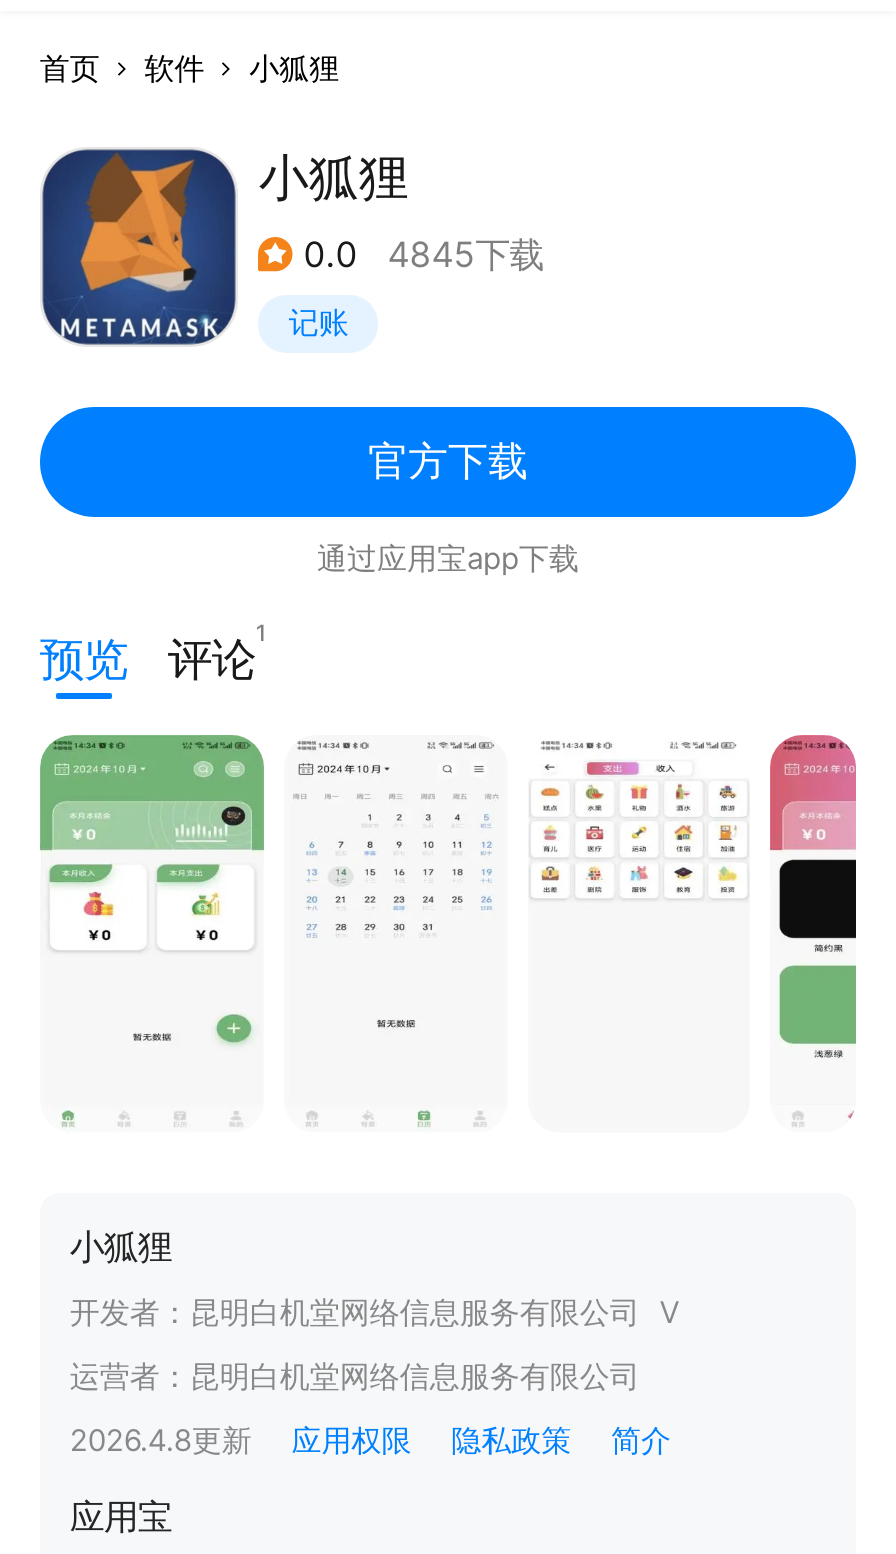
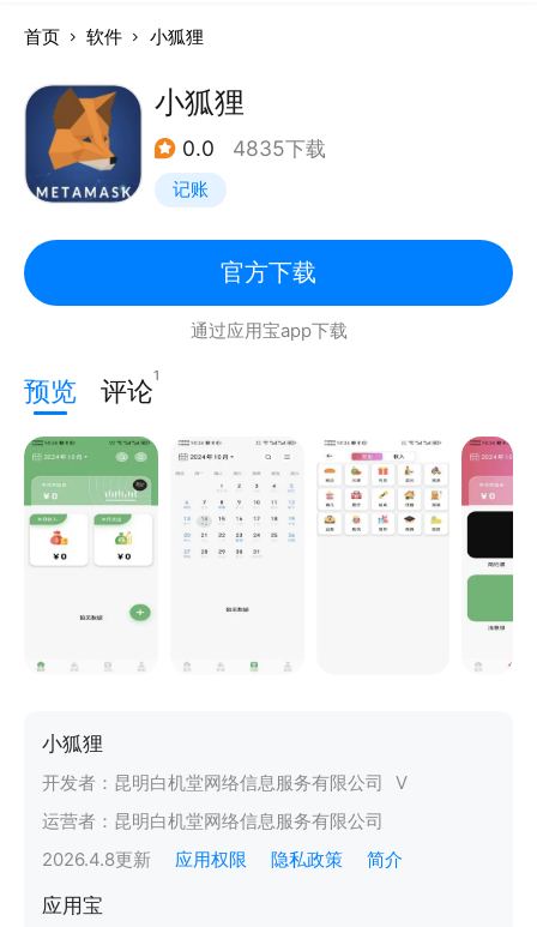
[304,234,543,276] 0.0 4845下载 -> [182,136,326,161] 0.0 4835下载

